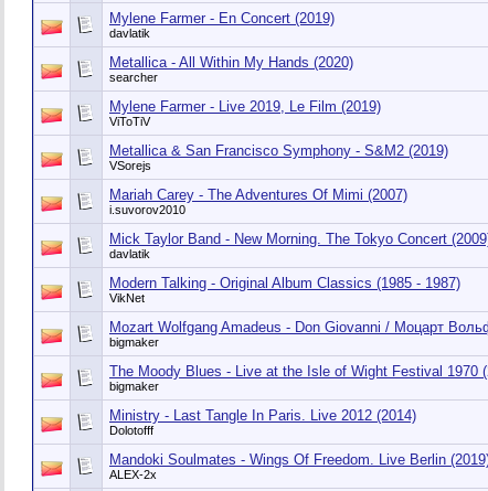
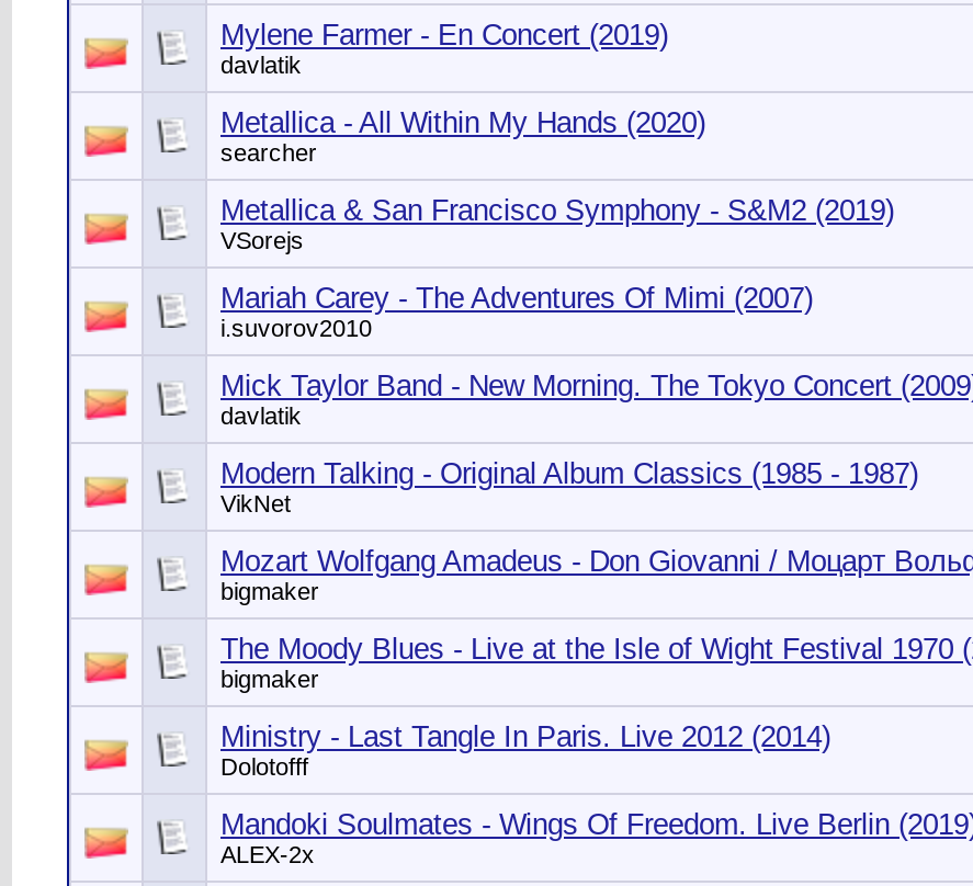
[109,98,381,128] Mylene Farmer - Live 2019, Le Film (2019) | ViToTiV -> none

